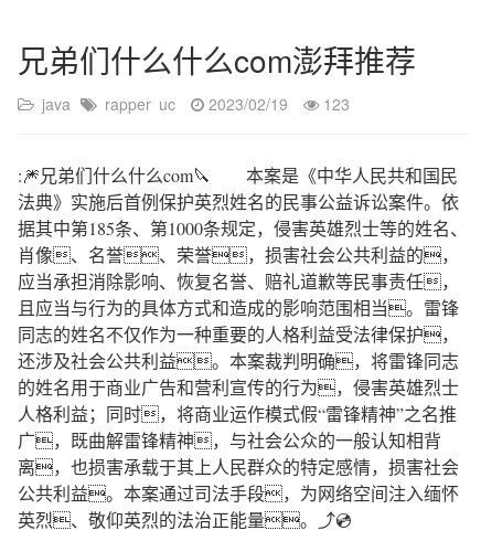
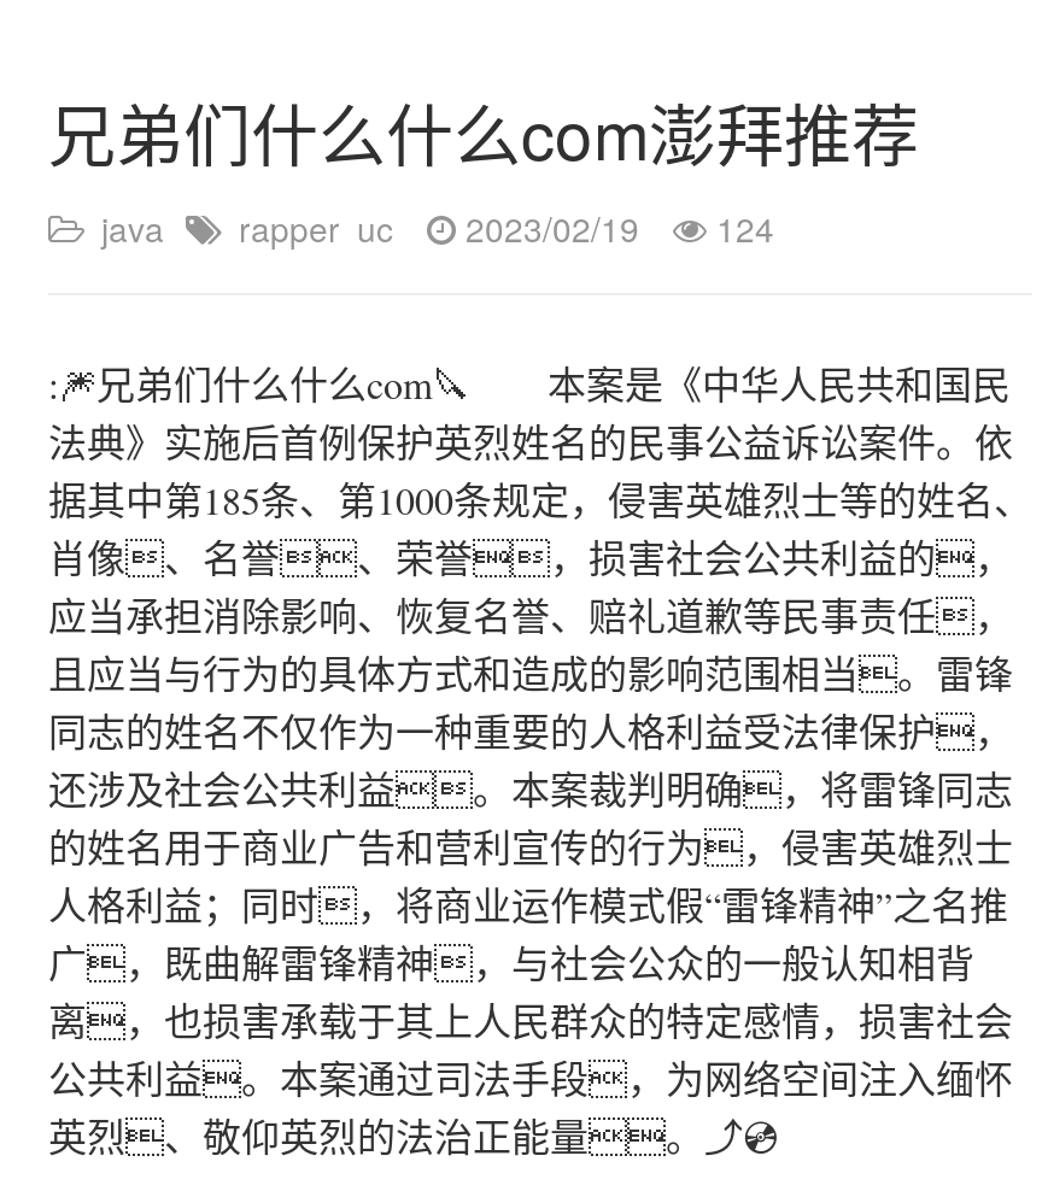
[42,93,350,115] java rapper uc 2023/02/19 123 -> [101,204,774,252] java rapper uc 2023/02/19 124

